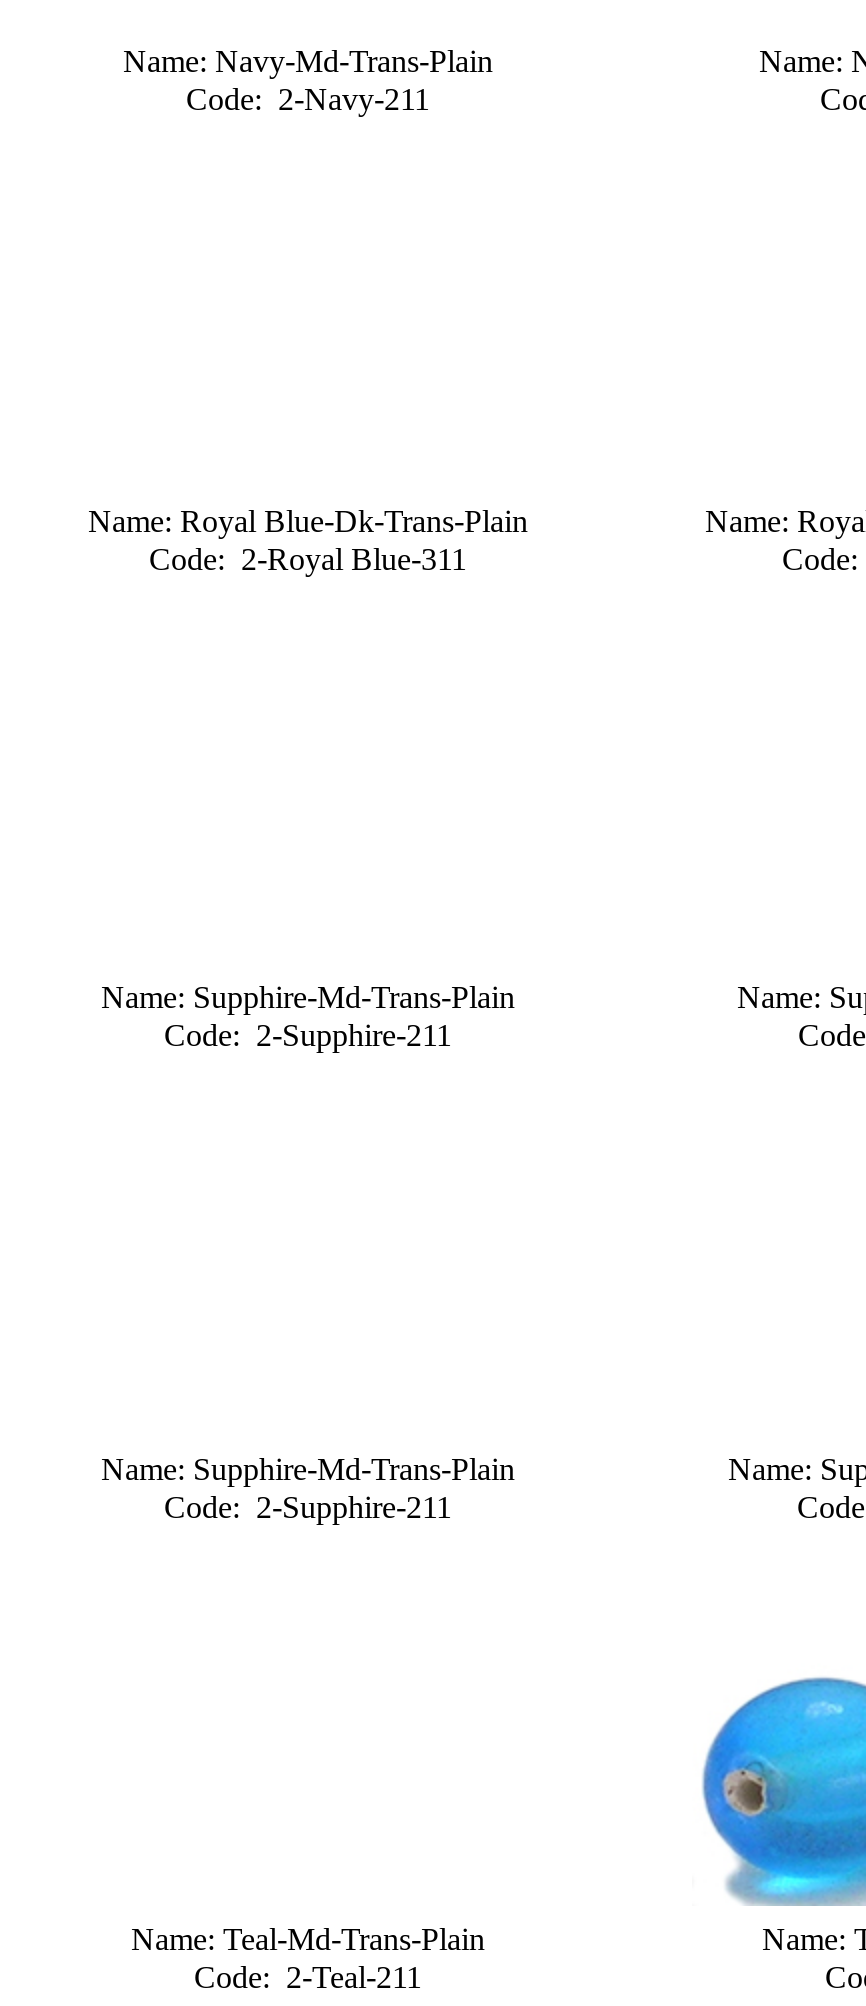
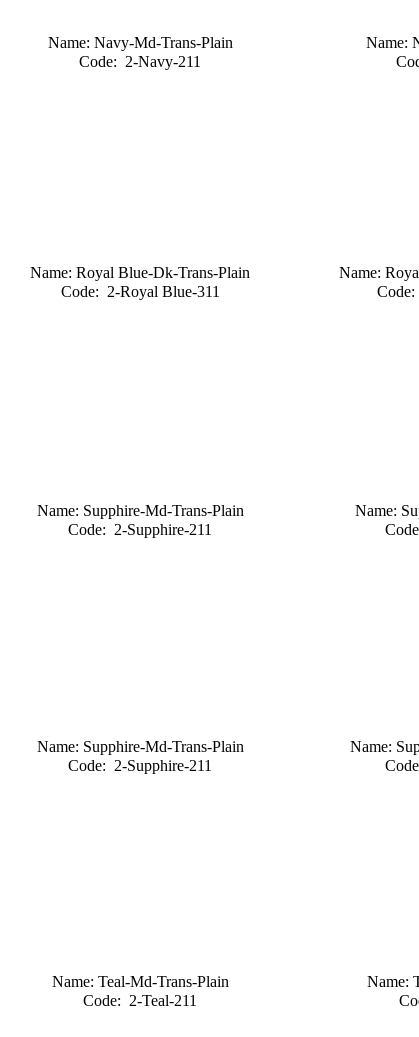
[700,1676,860,1908] [image] -> none

